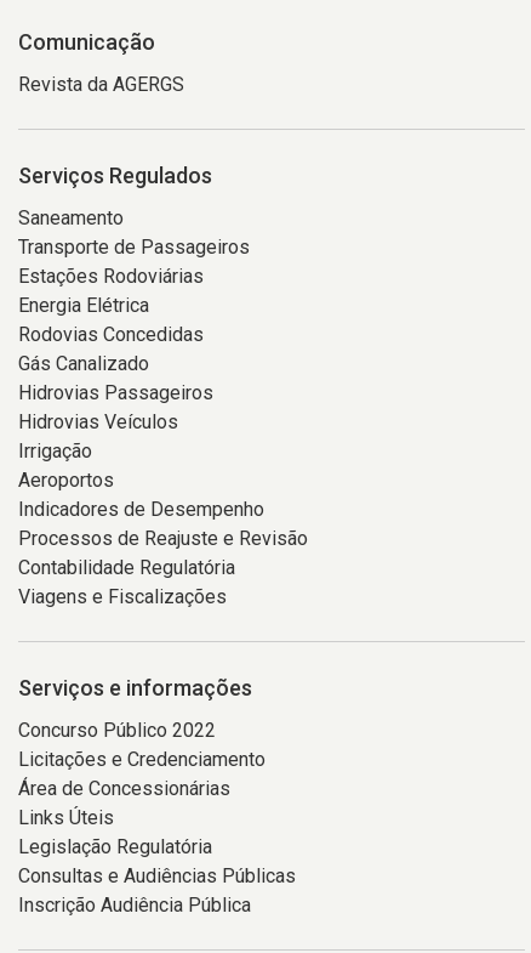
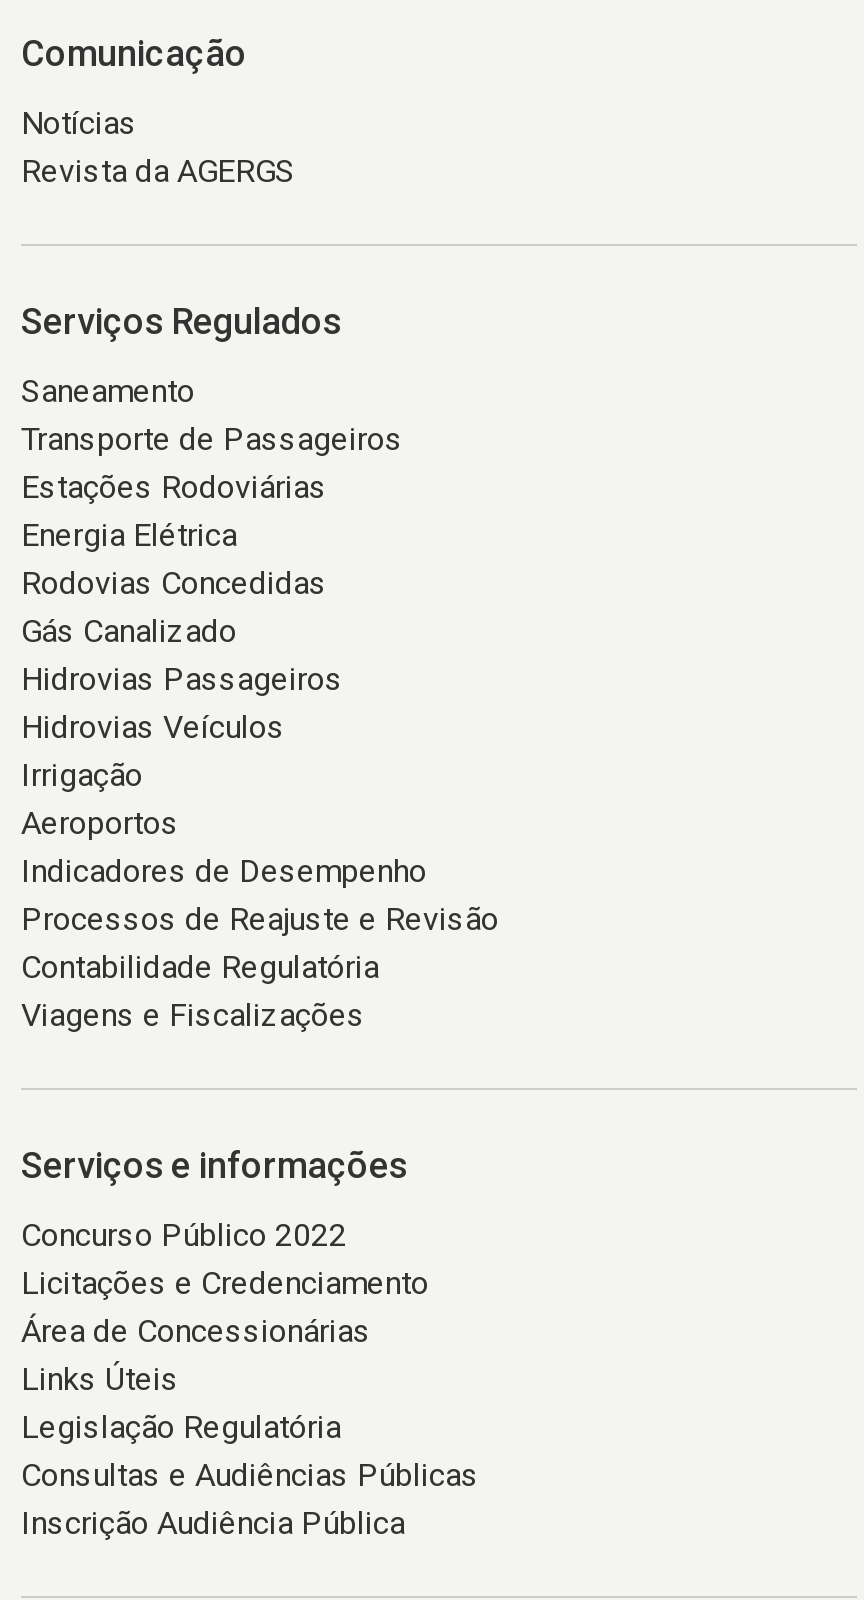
none -> [21,104,137,142] Notícias

